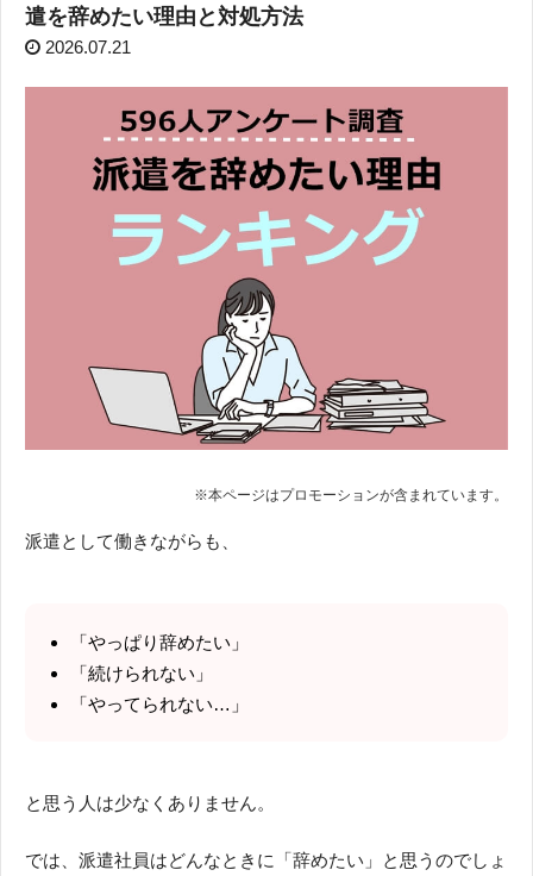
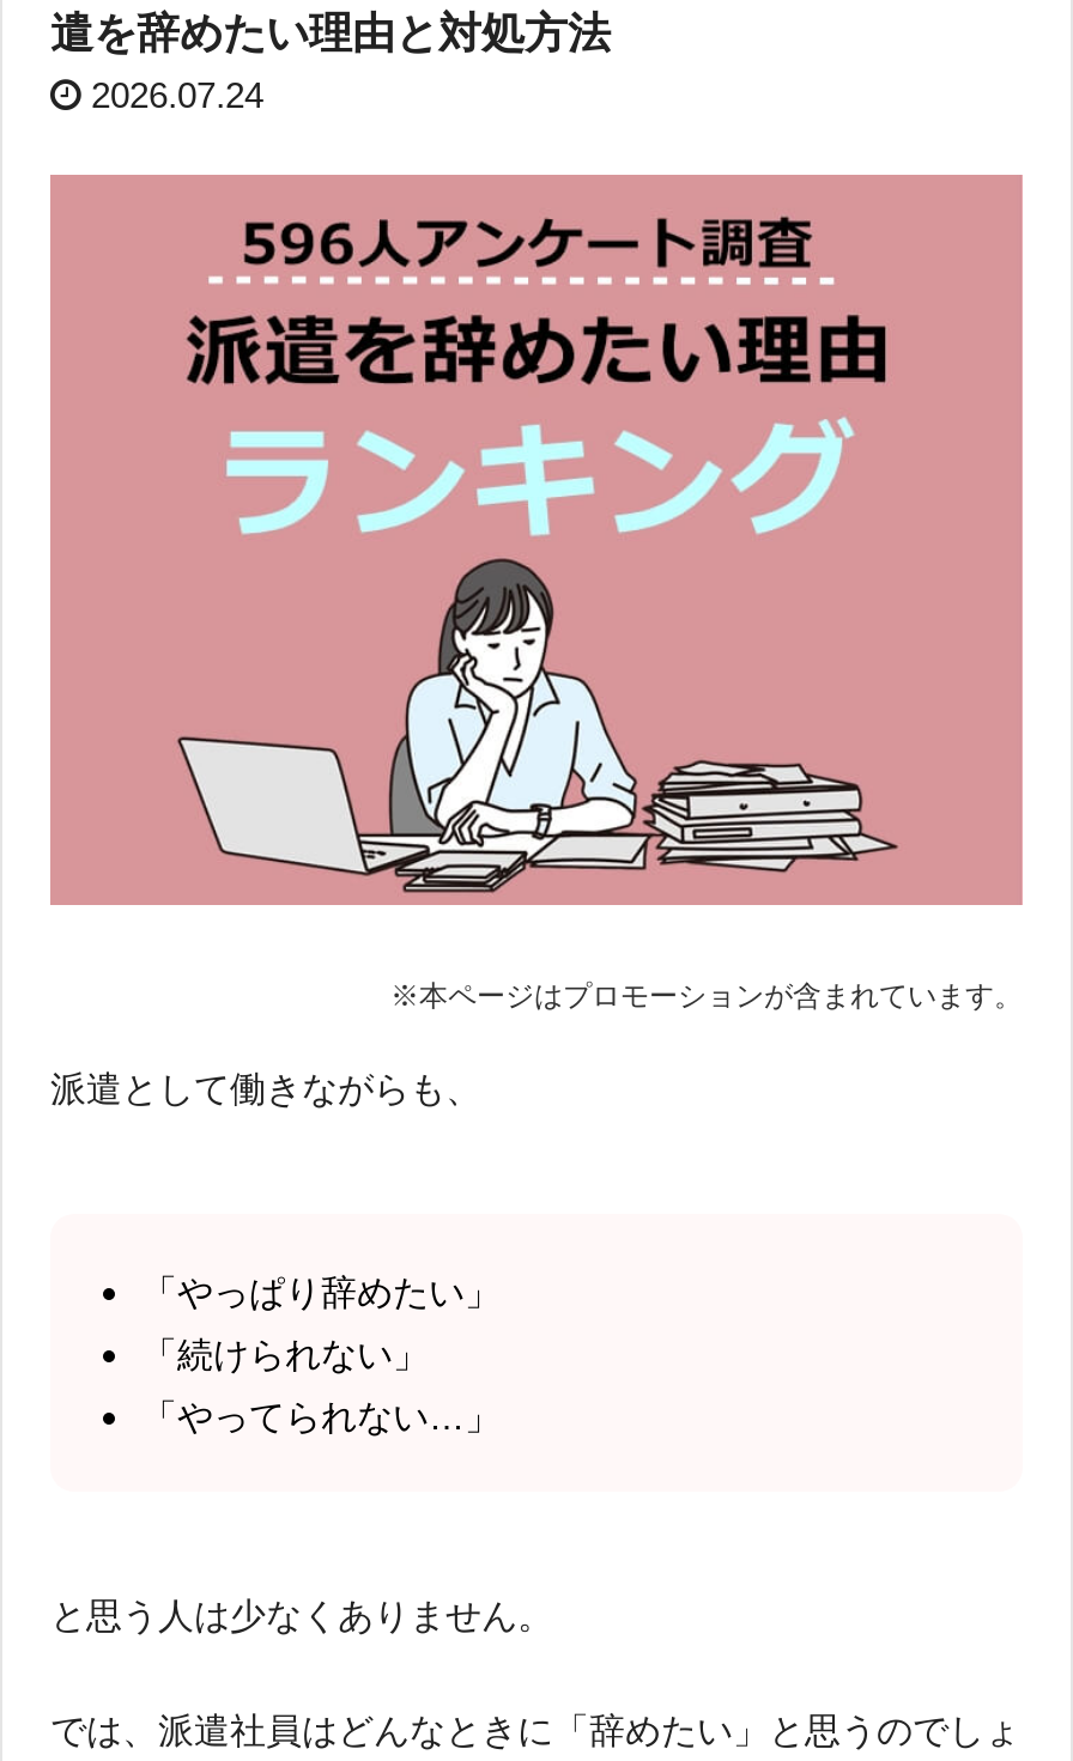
[40,37,131,57] 2026.07.21 -> [81,74,263,115] 2026.07.24

